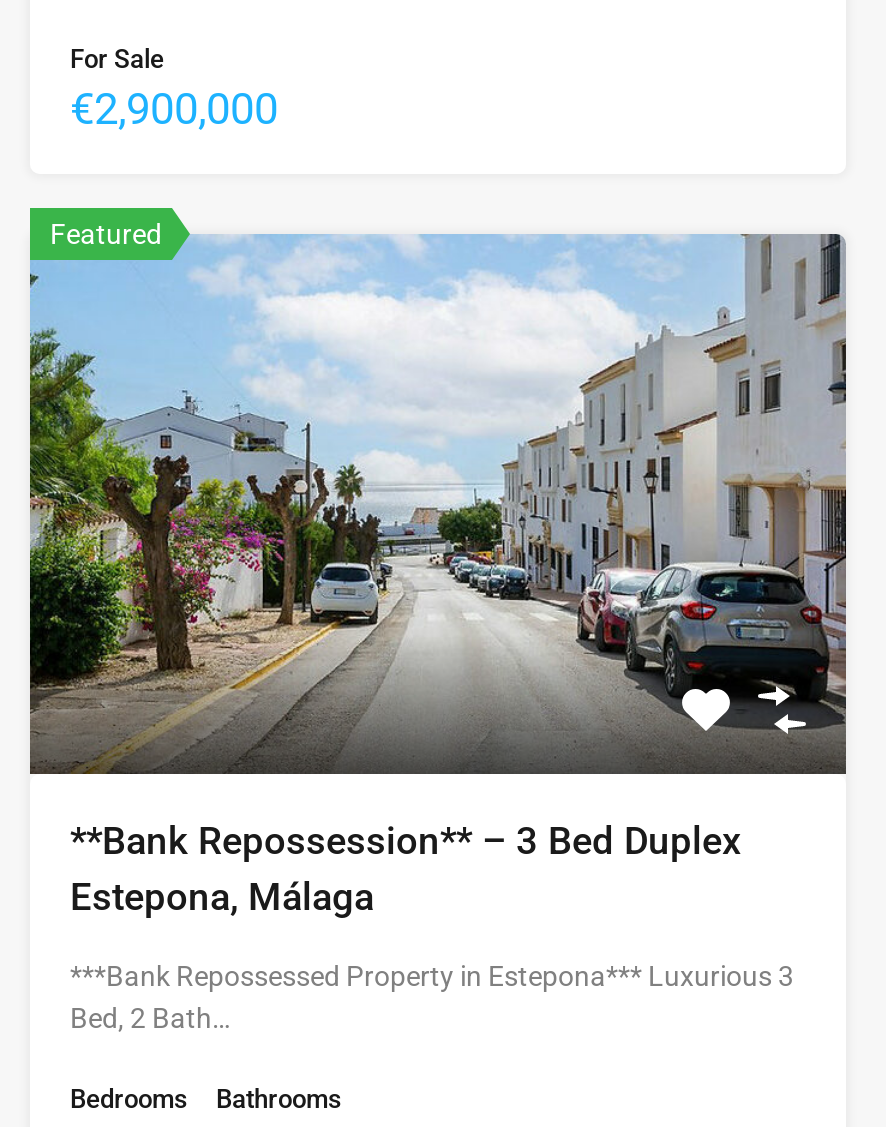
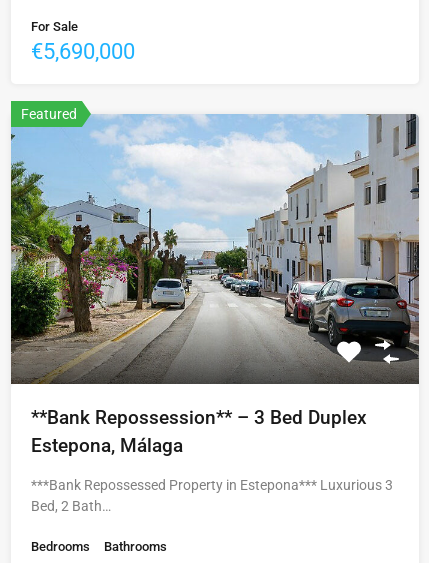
[70,85,278,135] €2,900,000 -> [31,39,135,64] €5,690,000

